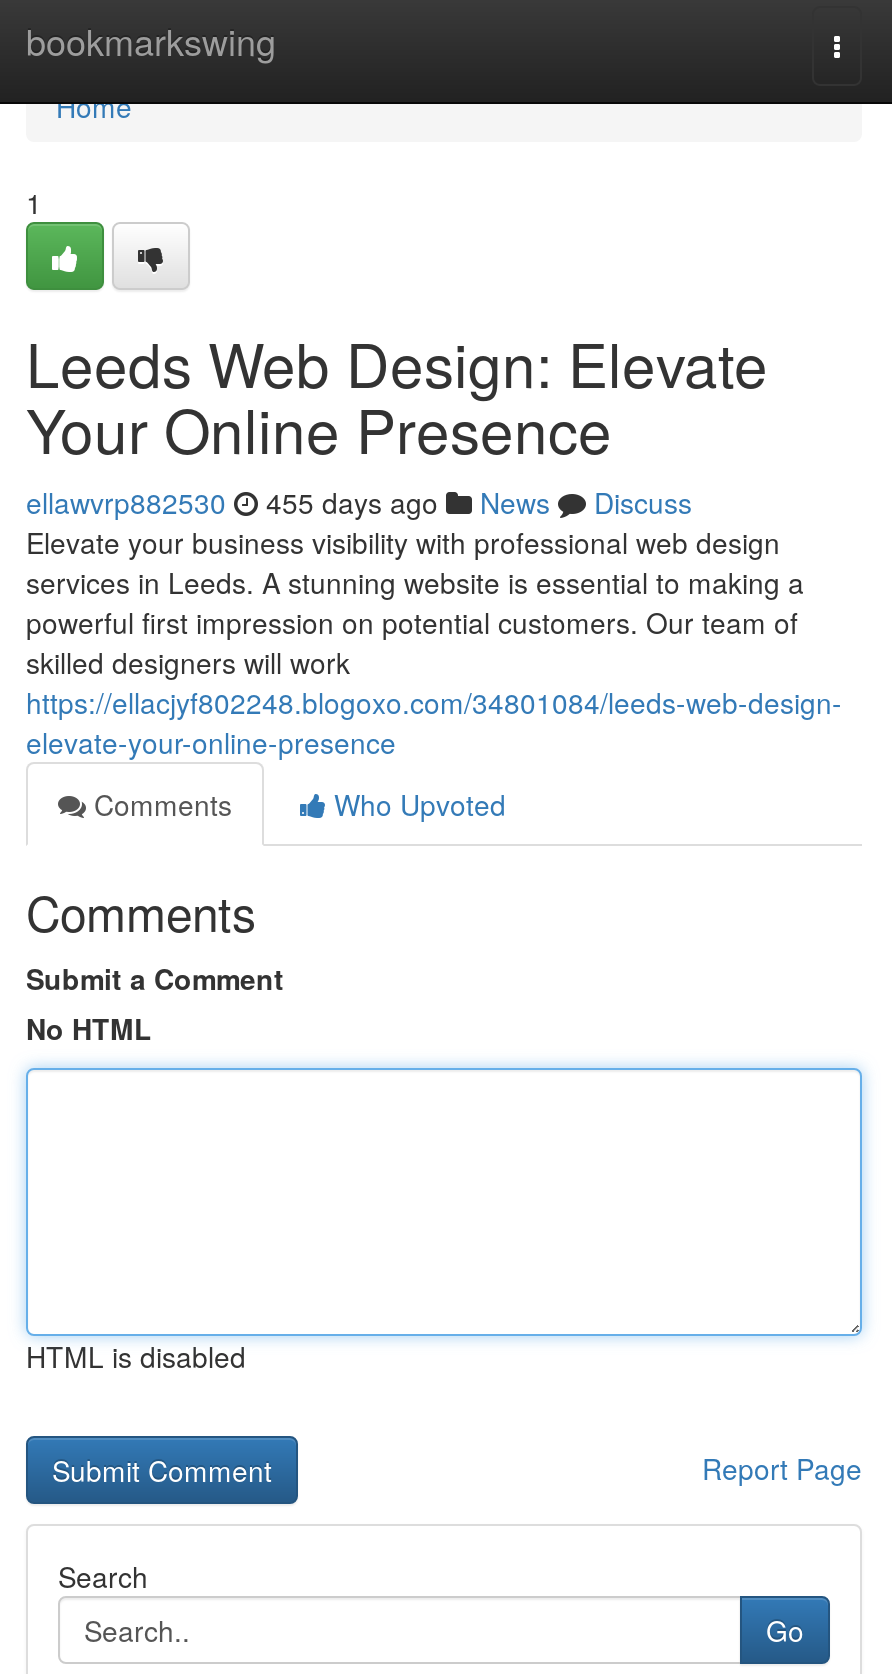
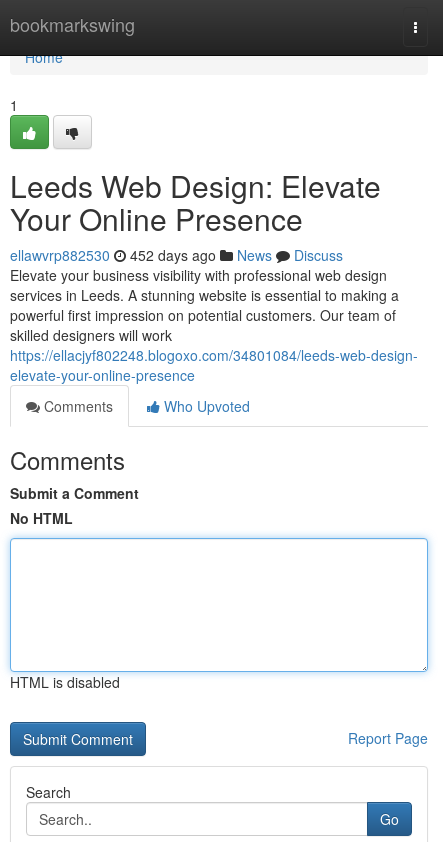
[26,482,692,522] ellawvrp882530 455 days ago News Discuss -> [10,245,343,265] ellawvrp882530 452 days ago News Discuss

